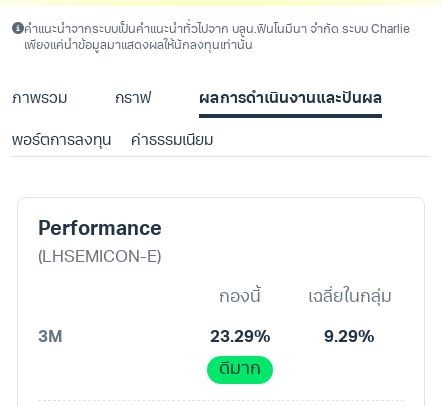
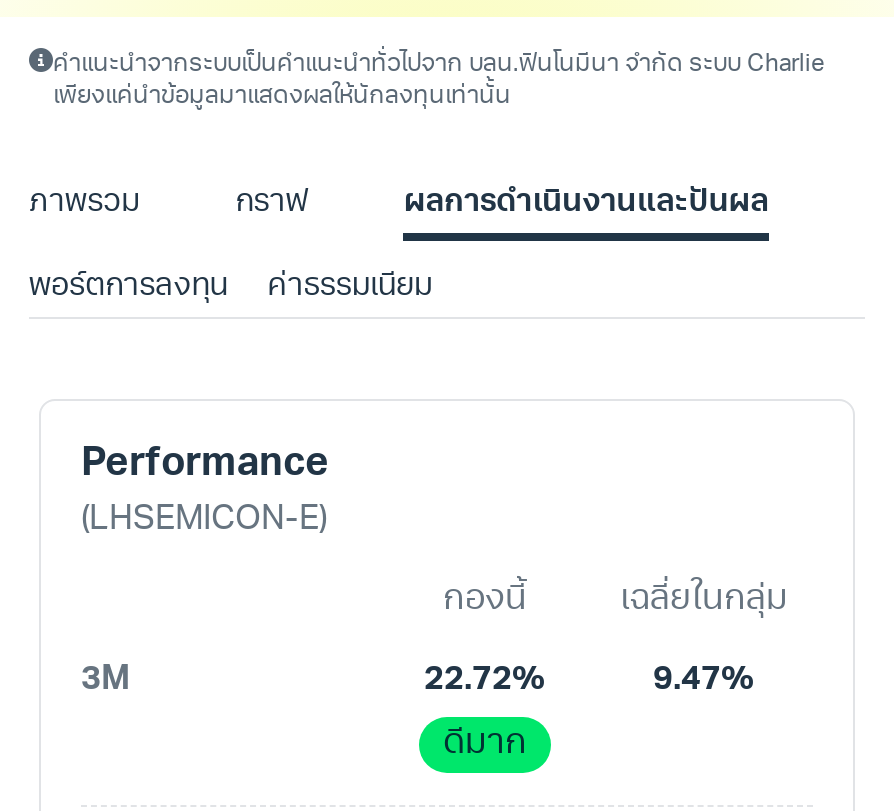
[209,329,270,346] 23.29% -> [424,663,546,697] 22.72%
[324,329,375,346] 9.29% -> [653,663,755,697] 9.47%

